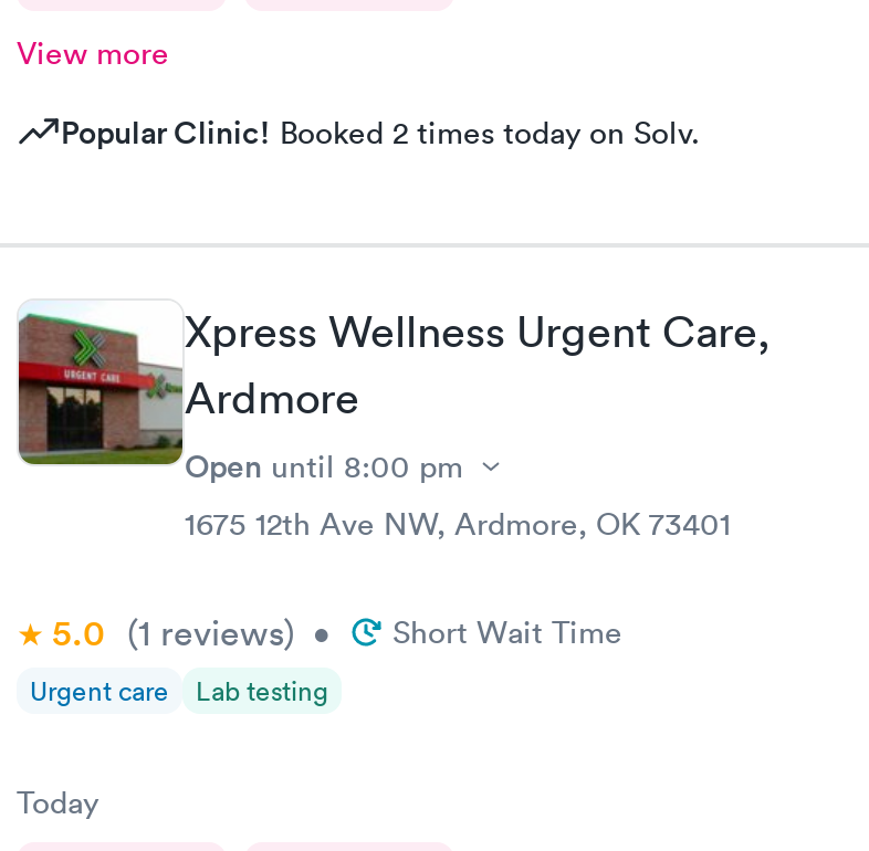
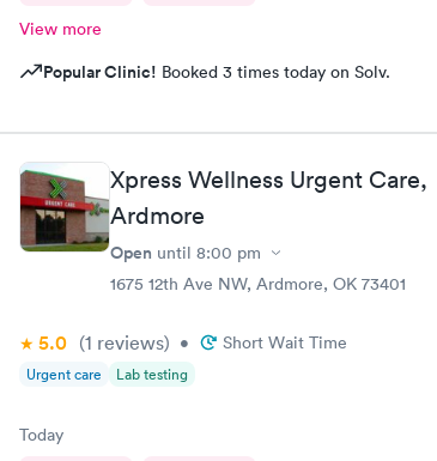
[61,109,700,154] Popular Clinic! Booked 2 times today on Solv. -> [43,59,390,83] Popular Clinic! Booked 3 times today on Solv.

